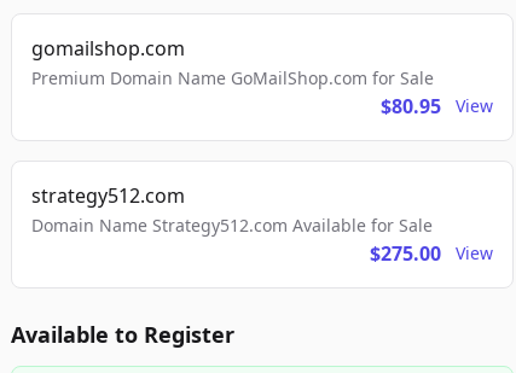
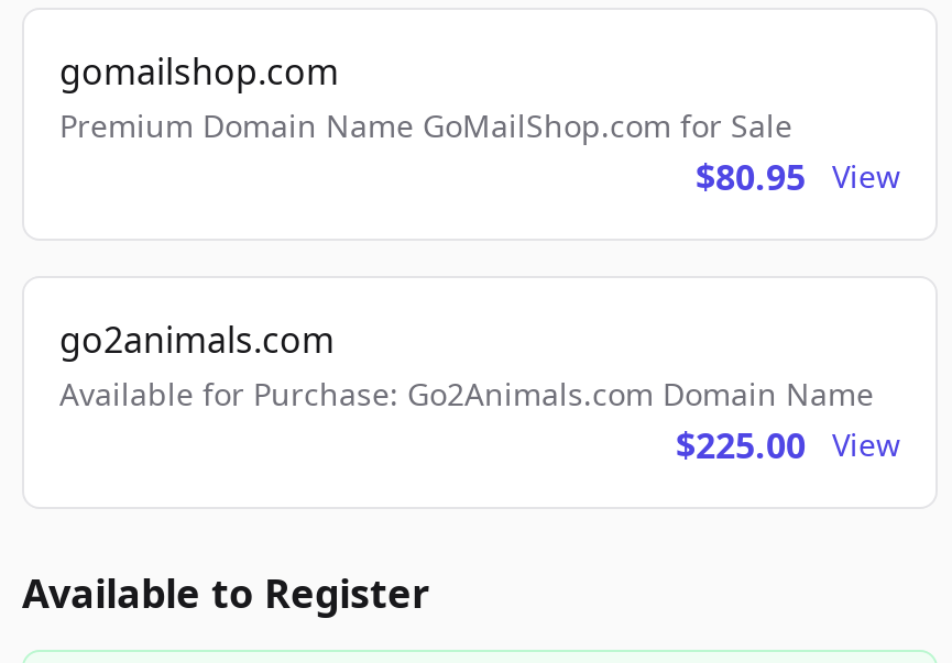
[31,182,441,267] strategy512.com | Domain Name Strategy512.com Available for Sale | $275.00 -> [59,316,874,469] go2animals.com | Available for Purchase: Go2Animals.com Domain Name | $225.00

